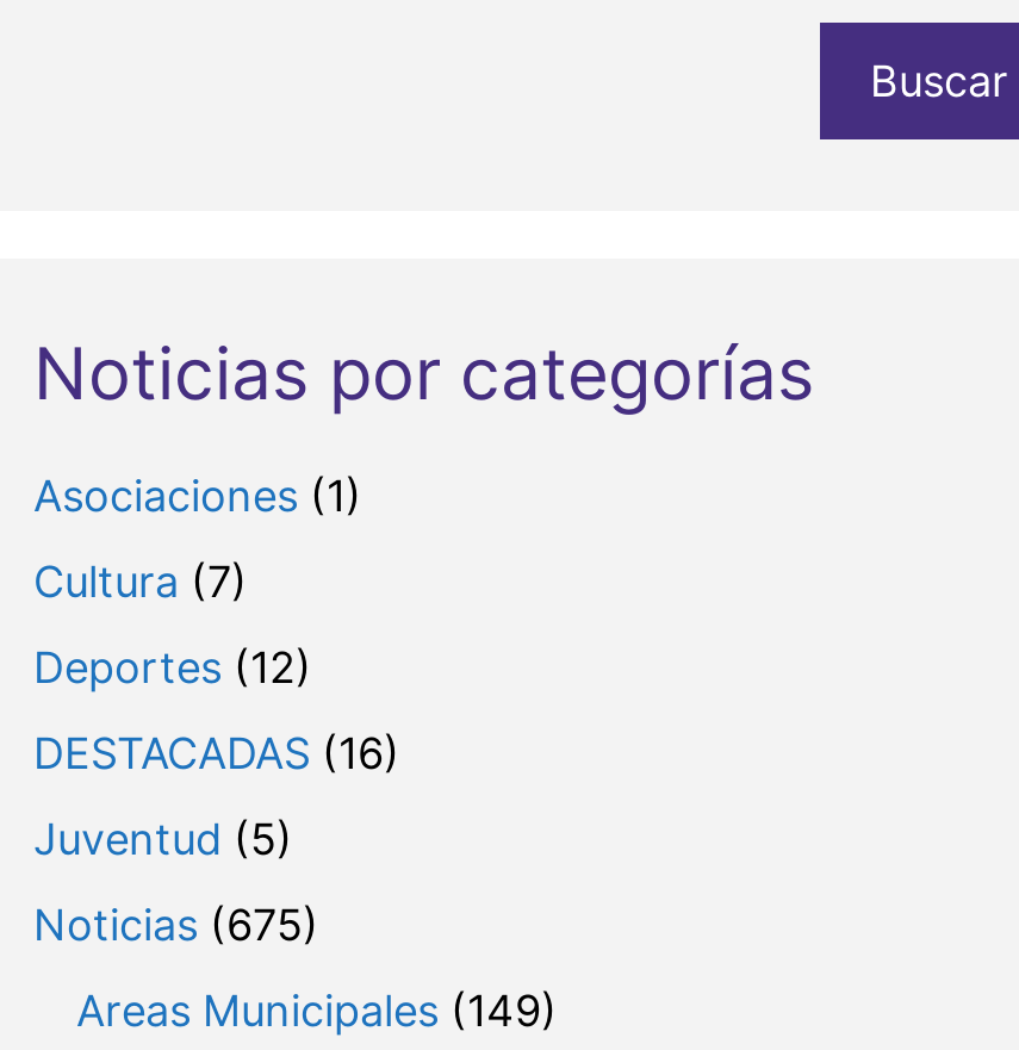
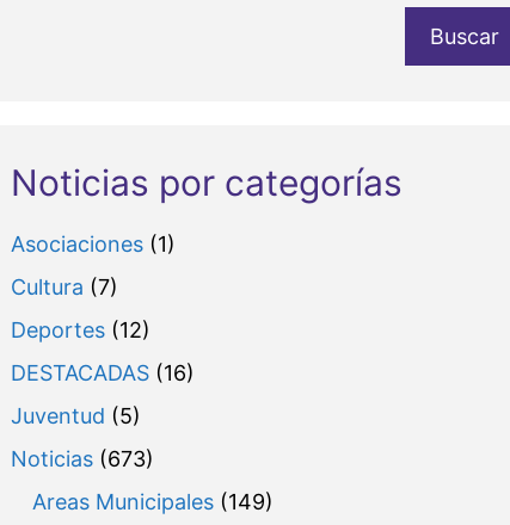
[33,899,319,949] Noticias (675) -> [11,446,154,471] Noticias (673)

